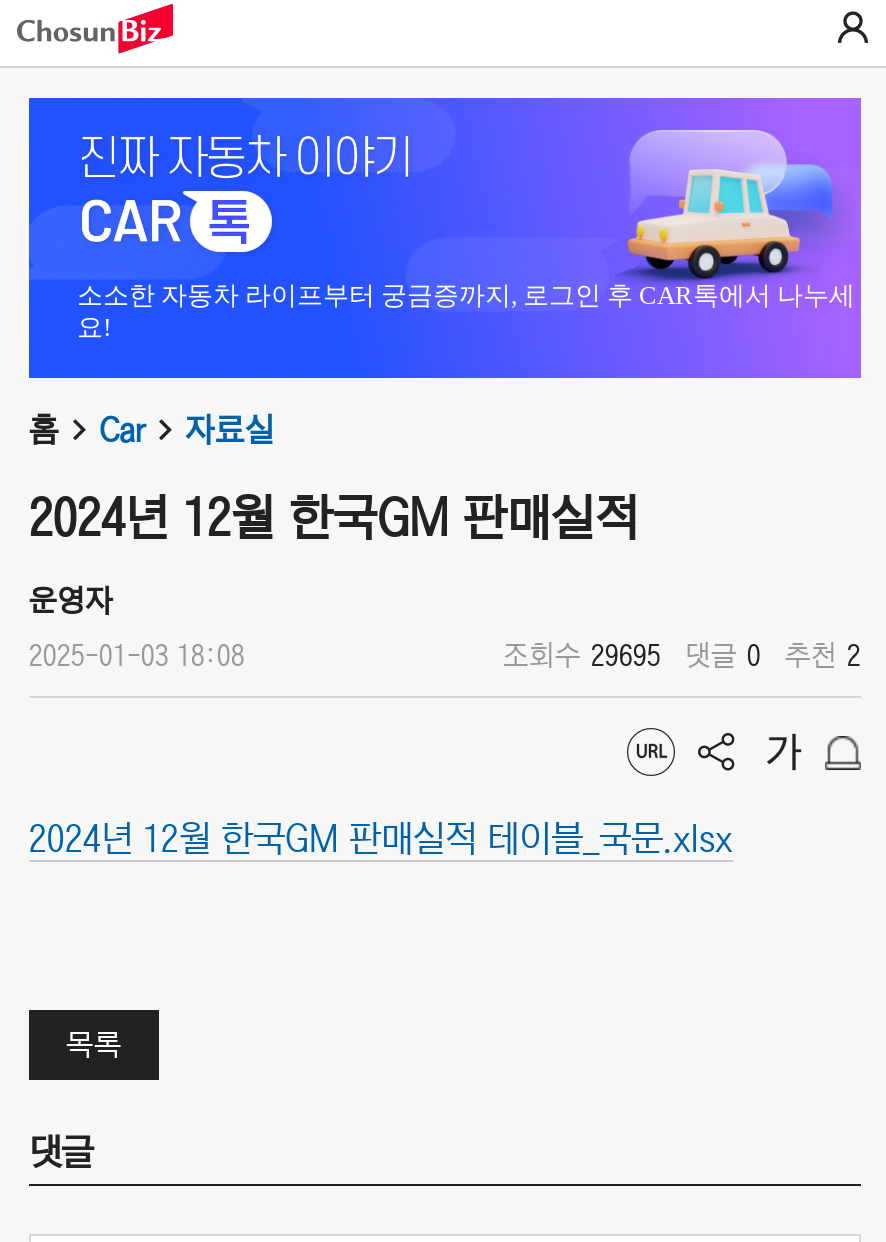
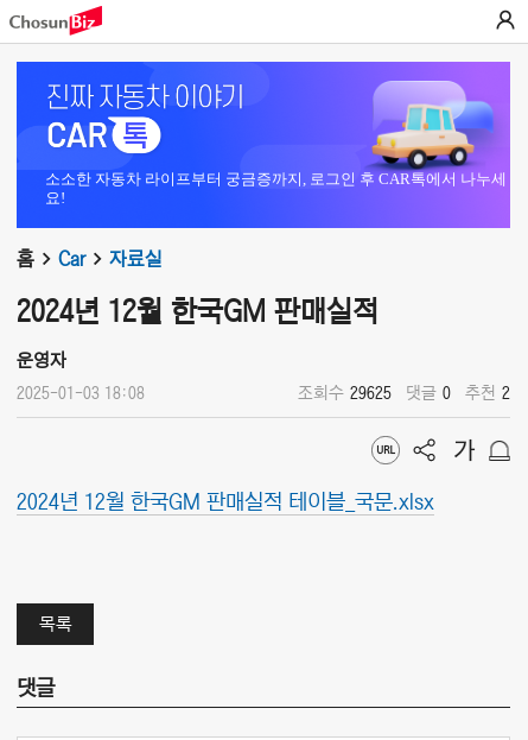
[503,636,861,672] 조회수 29695 댓글 0 추천 2 -> [298,381,510,403] 조회수 29625 댓글 0 추천 2

